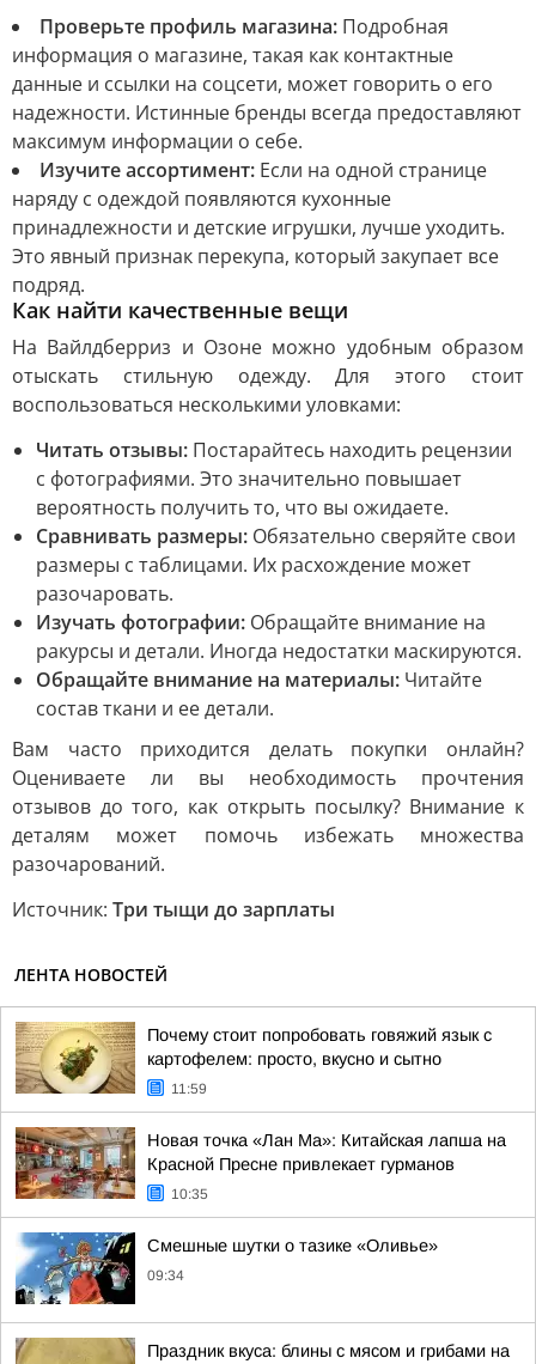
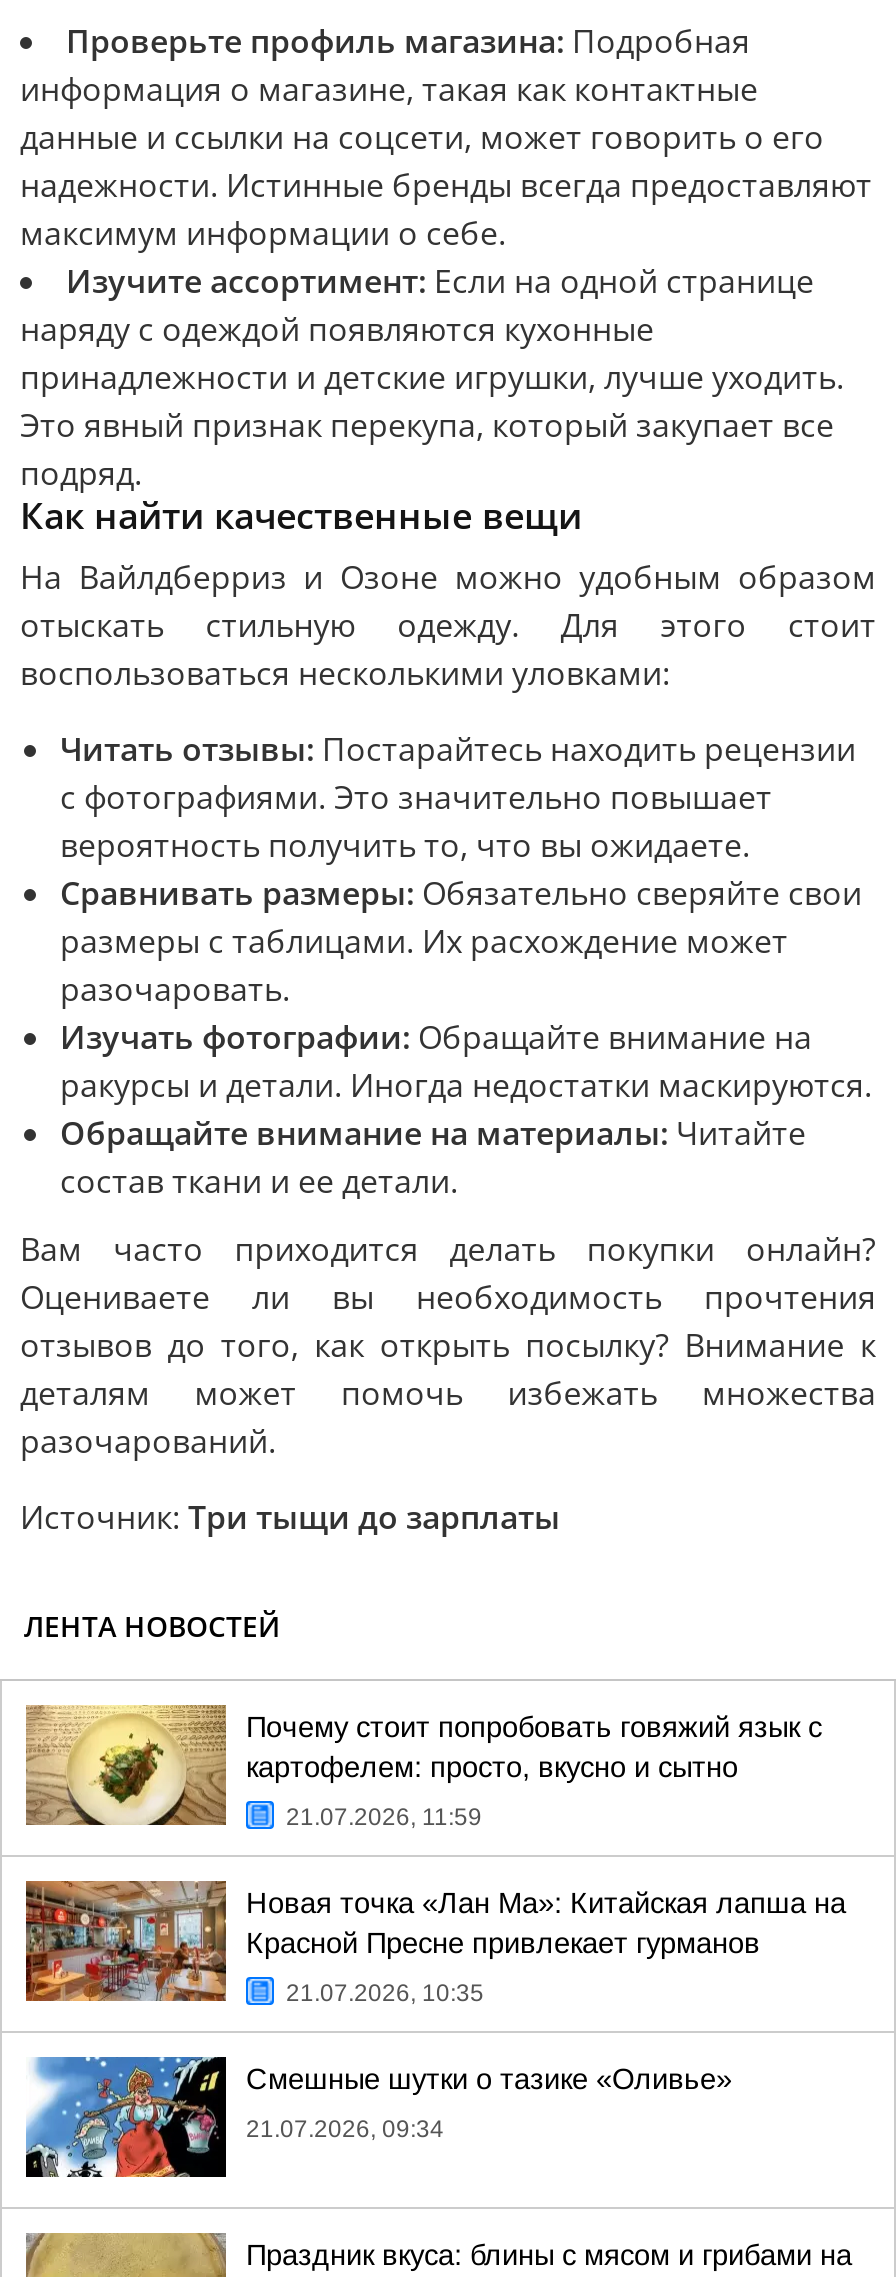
[171,1080,207,1097] 11:59 -> [286,1803,482,1831] 21.07.2026, 11:59
[171,1186,208,1202] 10:35 -> [286,1979,484,2007] 21.07.2026, 10:35
[147,1267,184,1284] 09:34 -> [246,2115,444,2143] 21.07.2026, 09:34

